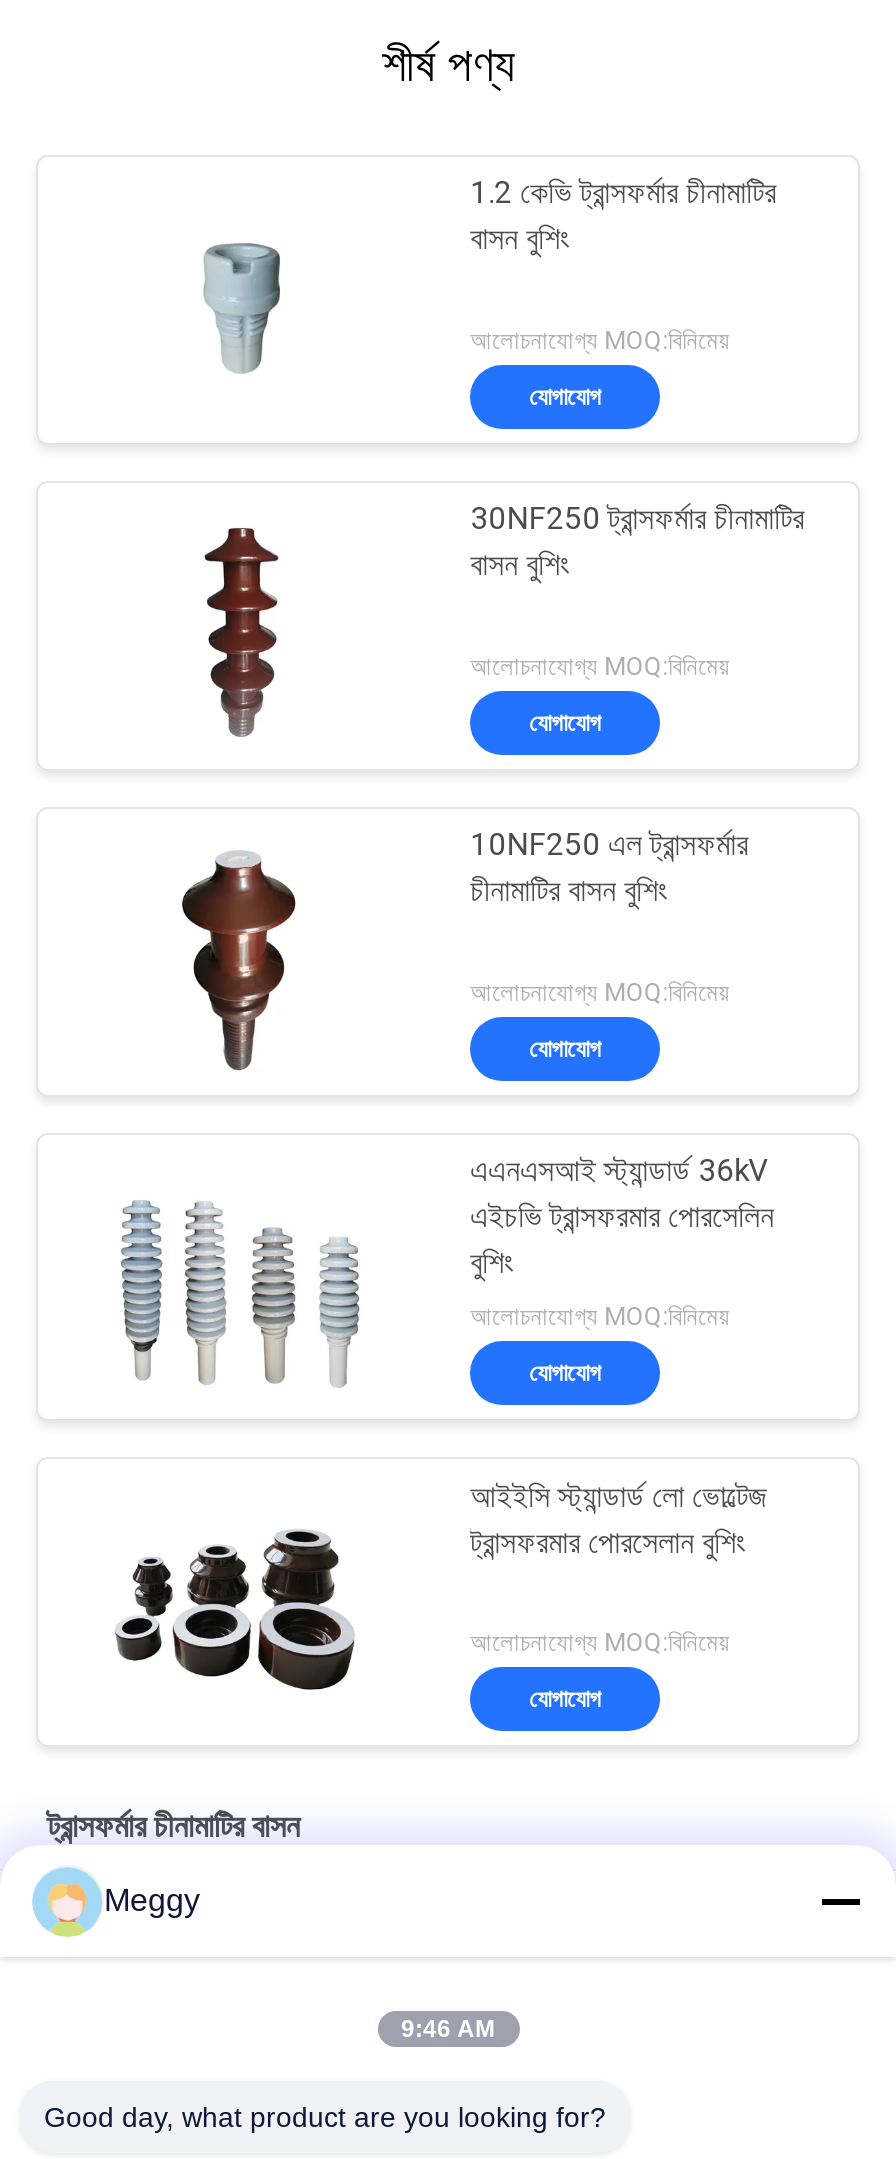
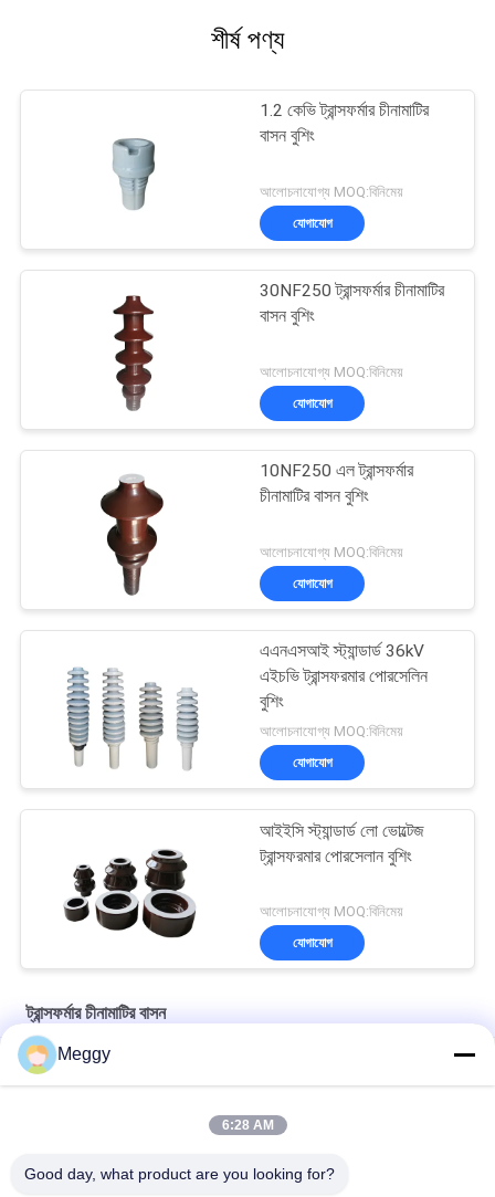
[401,2015,495,2043] 9:46 AM -> [222,1117,273,1133] 6:28 AM

